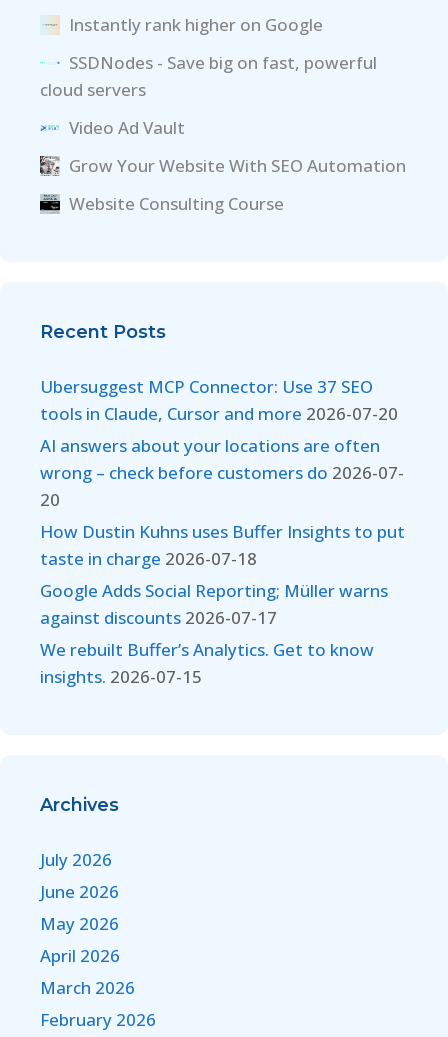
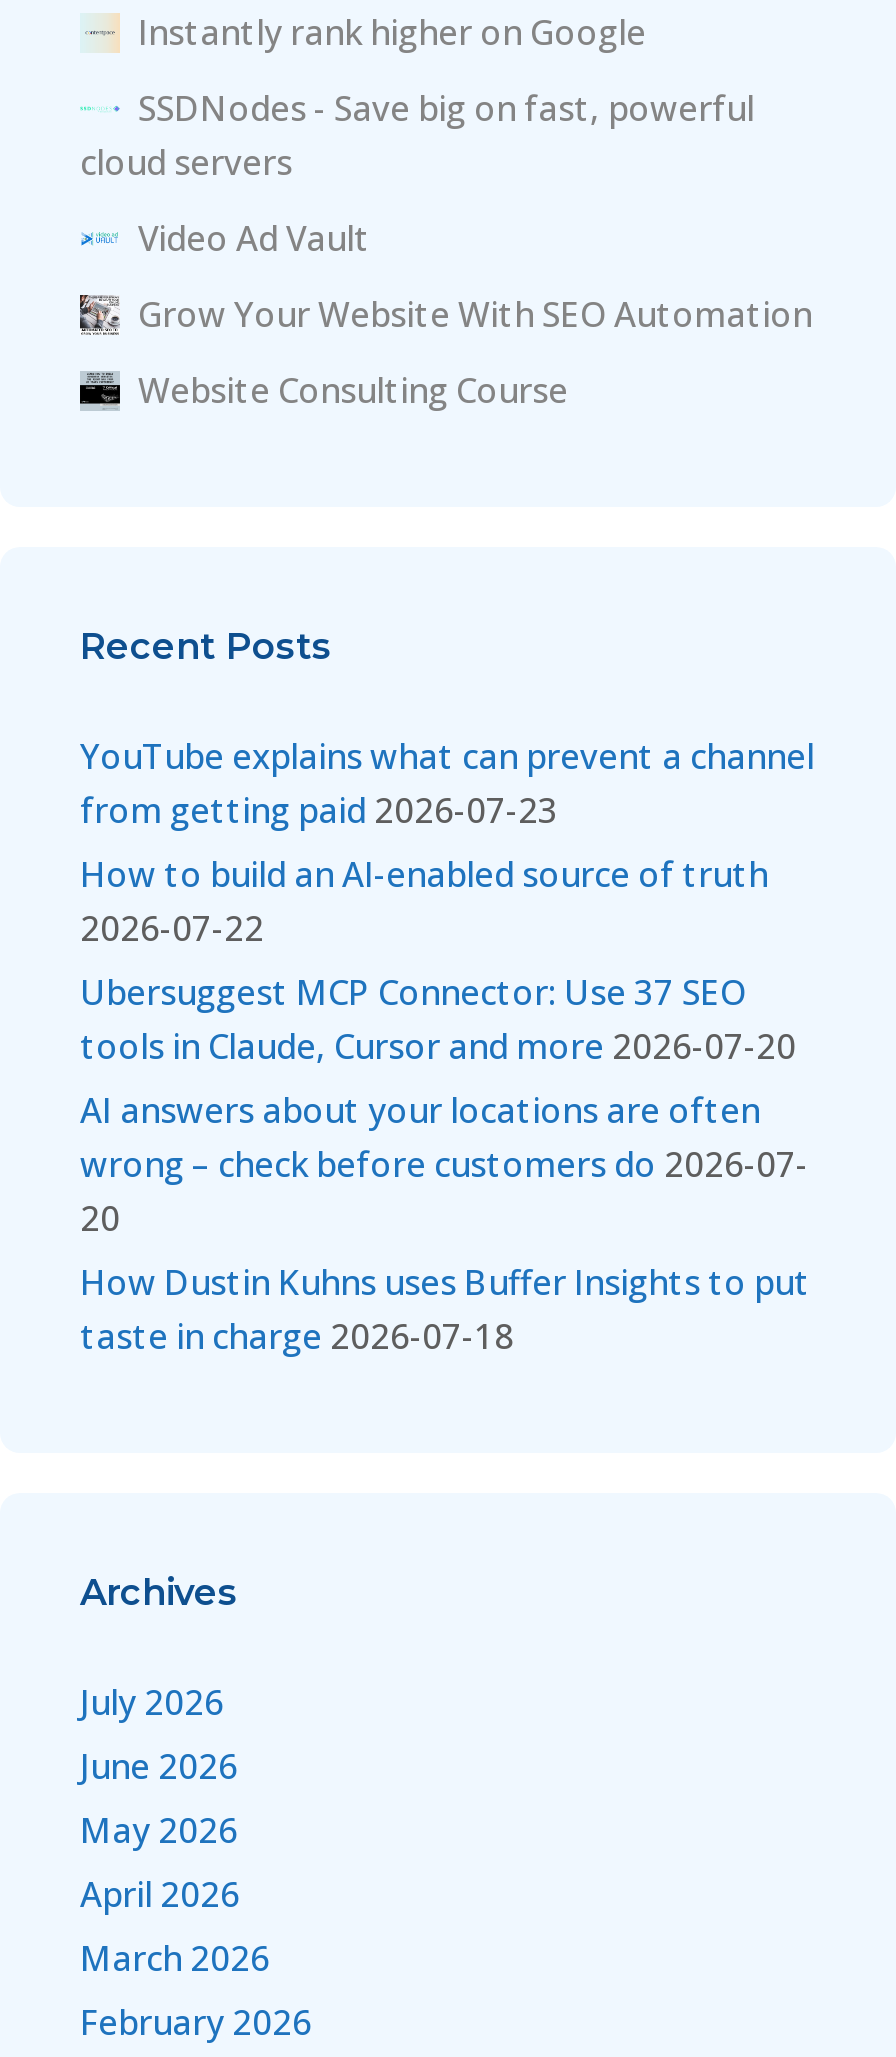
none -> [80,734,814,952] YouTube explains what can prevent a channel | from getting paid 2026-07-23 | How to build an AI-enabled source of truth | 2026-07-22
moved [40,375,405,570] -> [80,970,810,1360]: Ubersuggest MCP Connector: Use 37 SEO | tools in Claude, Cursor and more 2026-07-20 | AI answers about your locations are often | wrong – check before customers do 2026-07- | 20 | How Dustin Kuhns uses Buffer Insights to put | taste in charge 2026-07-18
[40,579,388,688] Google Adds Social Reporting; Müller warns | against discounts 2026-07-17 | We rebuilt Buffer’s Analytics. Get to know | insights. 2026-07-15 -> none

